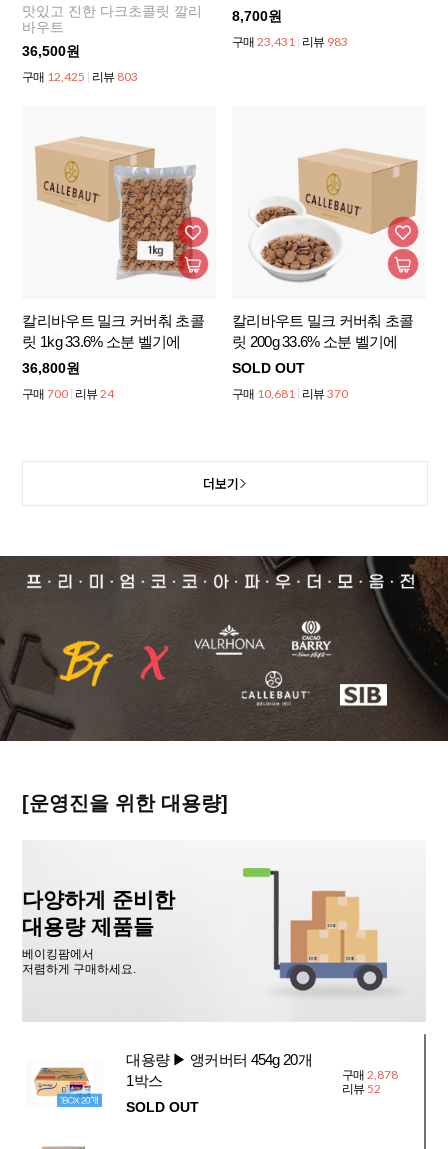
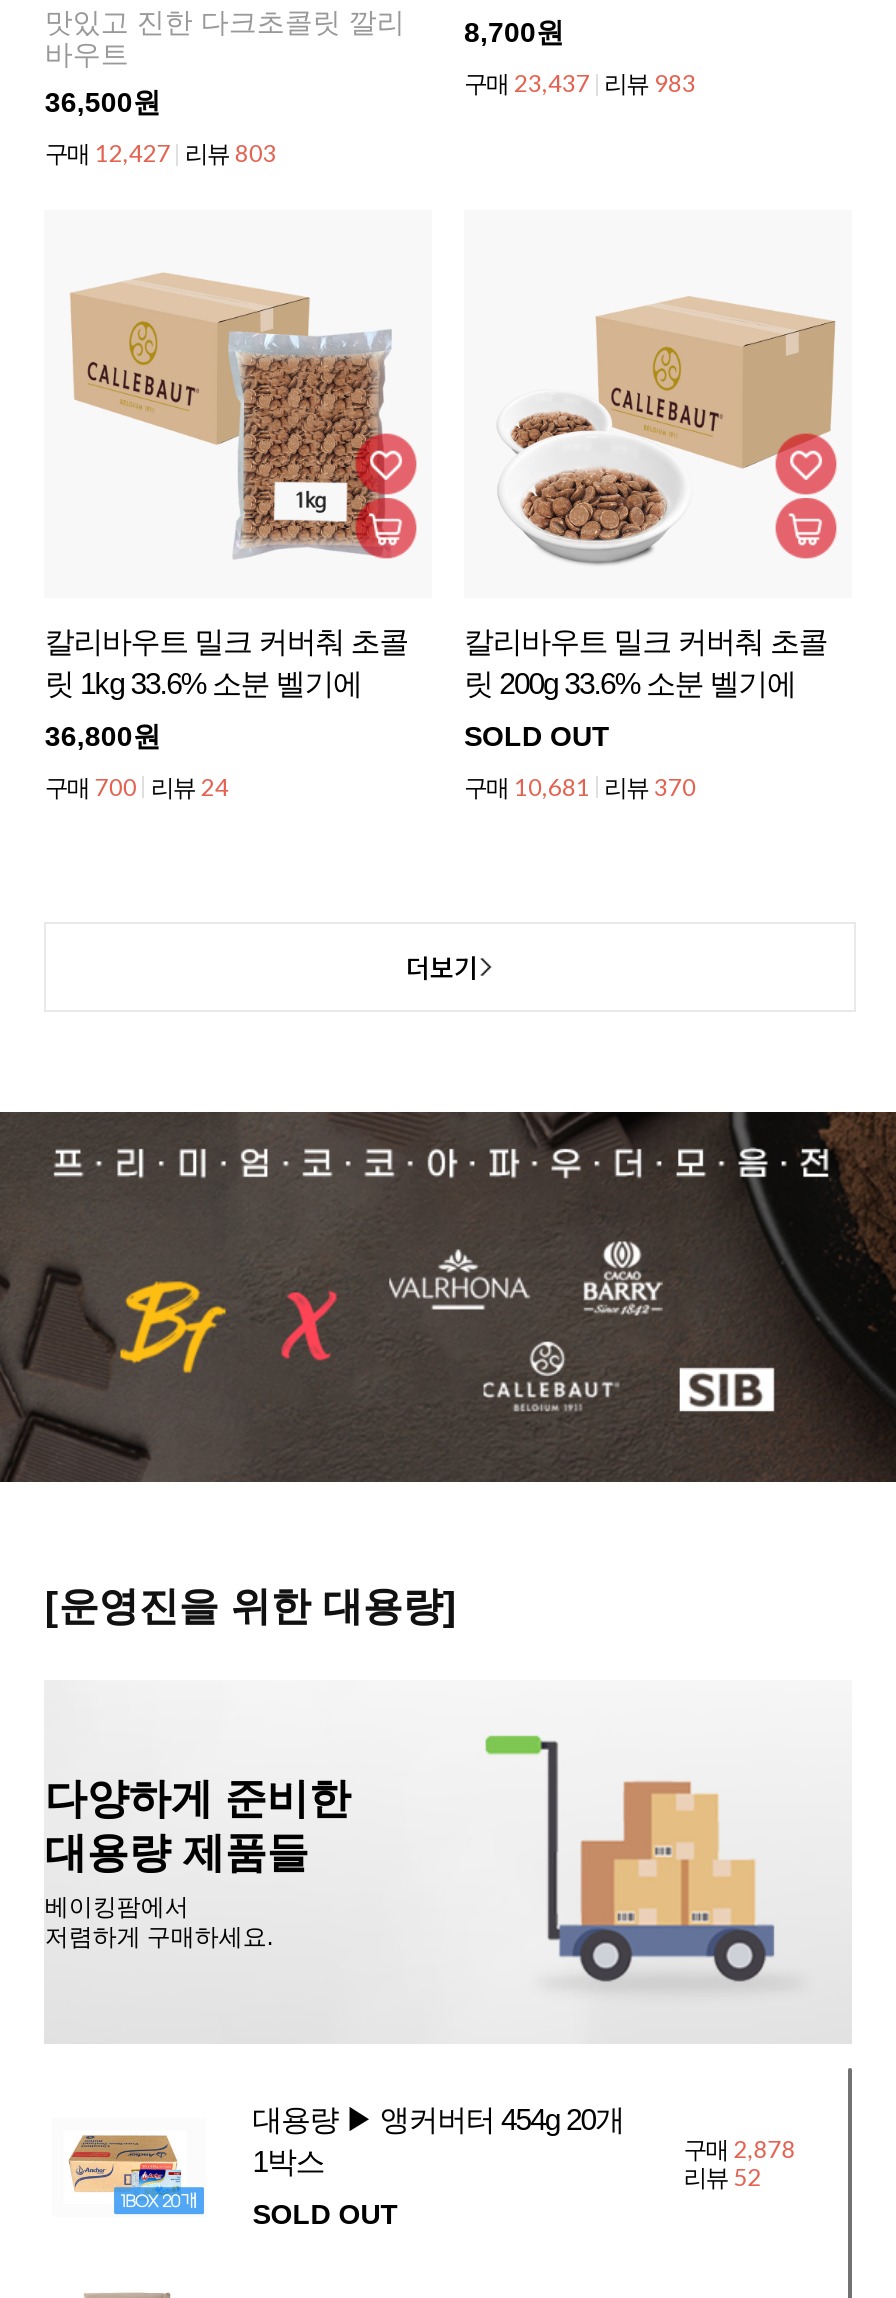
[232,34,348,49] 구매 23,431 리뷰 983 -> [464,68,696,98] 구매 23,437 리뷰 983
[22,69,138,84] 구매 12,425 리뷰 803 -> [45,138,277,168] 구매 12,427 리뷰 803

